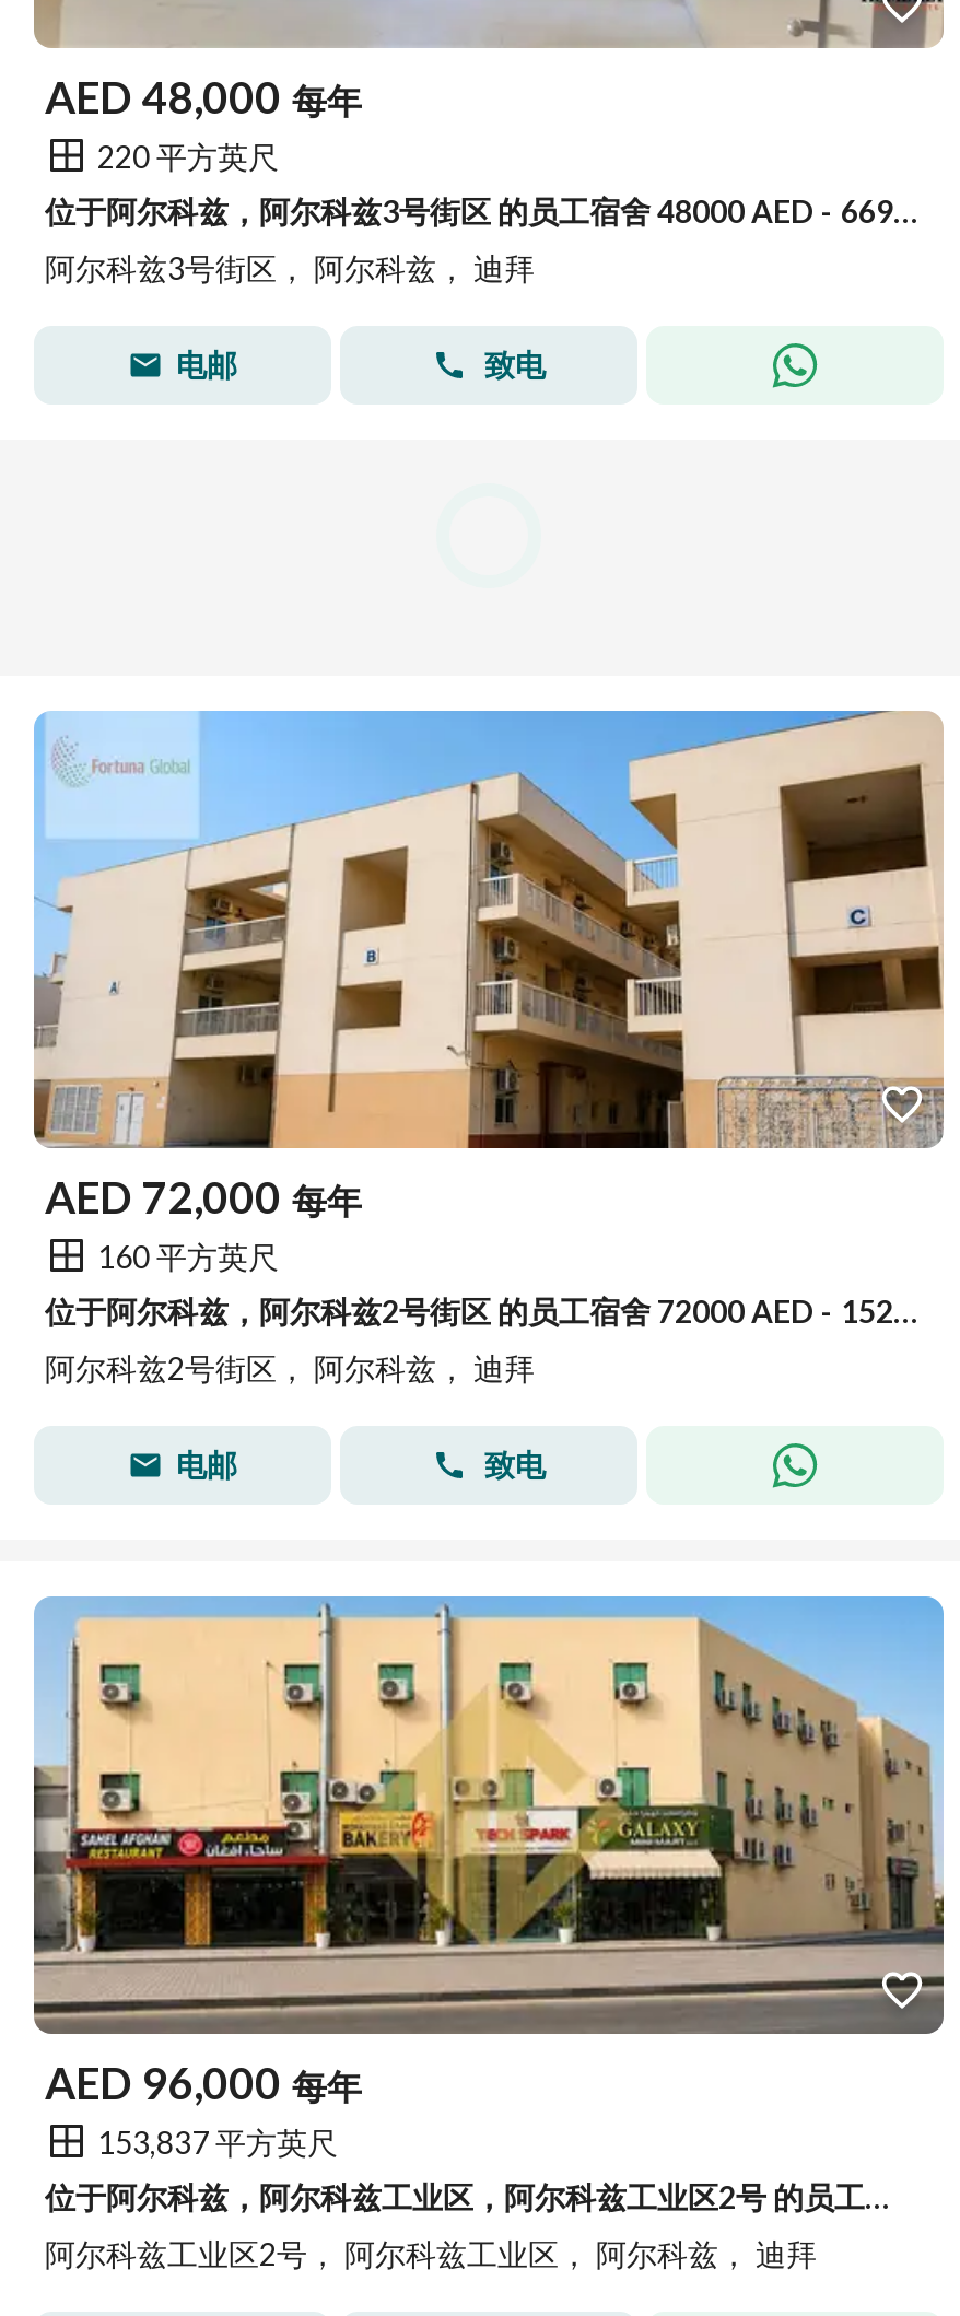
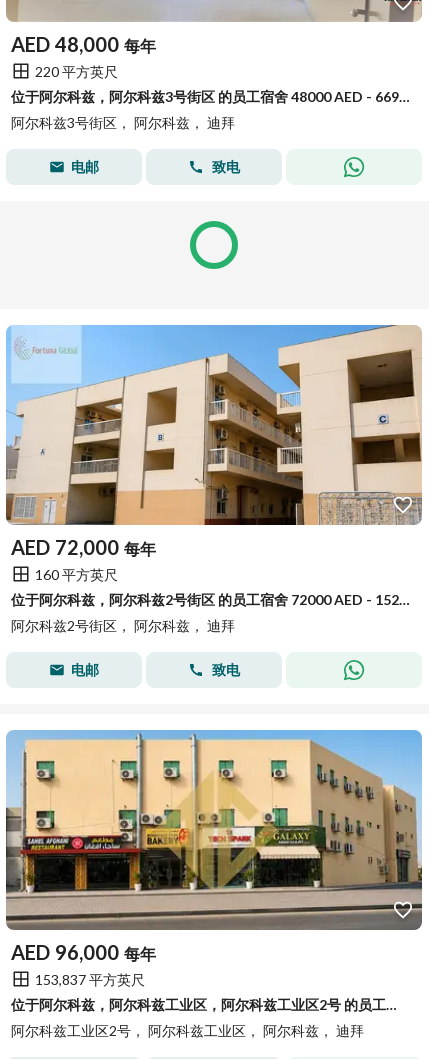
none -> [189,220,239,270] [image]

